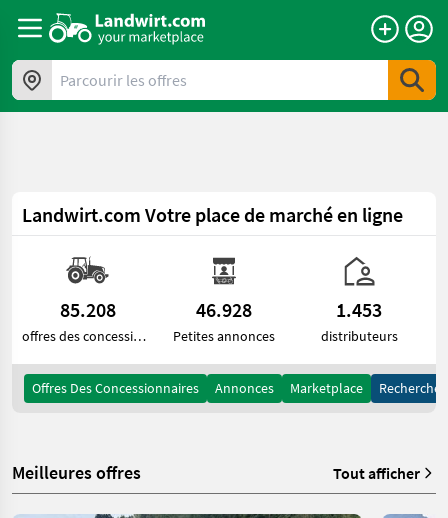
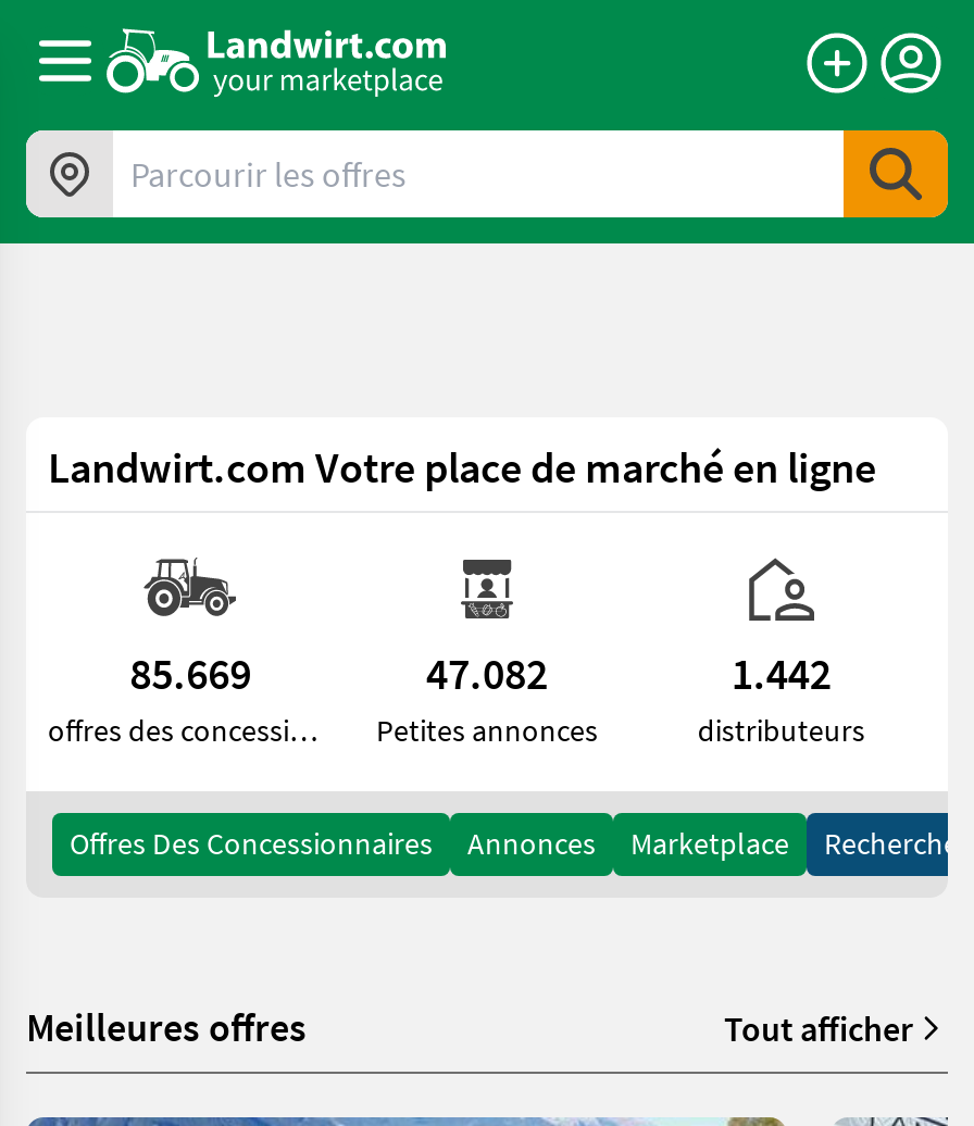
[60,297,116,322] 85.208 -> [130,646,252,700] 85.669
[196,297,252,322] 46.928 -> [426,646,548,700] 47.082
[336,297,382,322] 1.453 -> [731,646,831,700] 1.442

